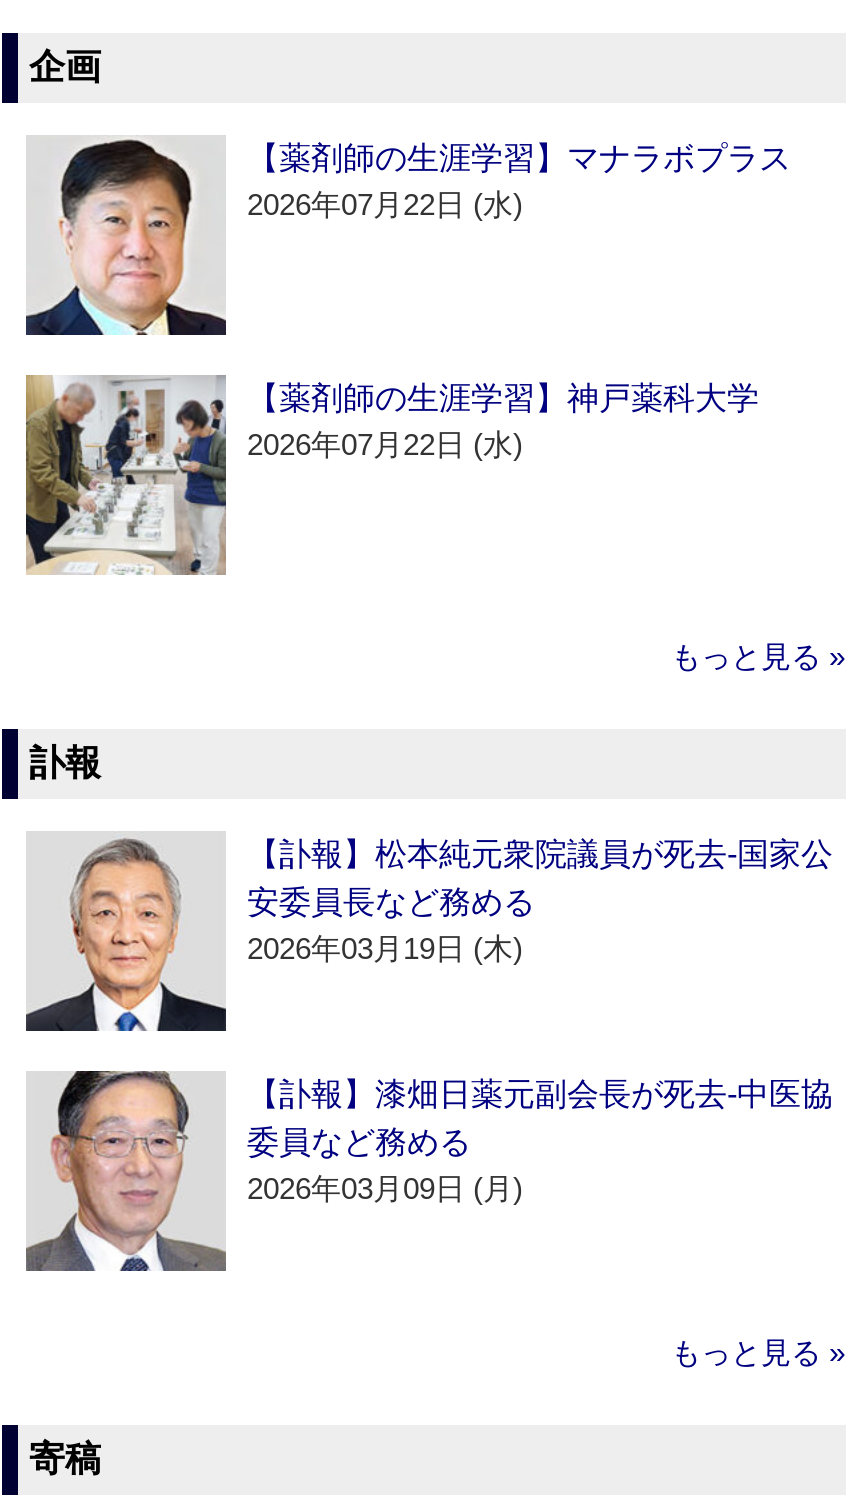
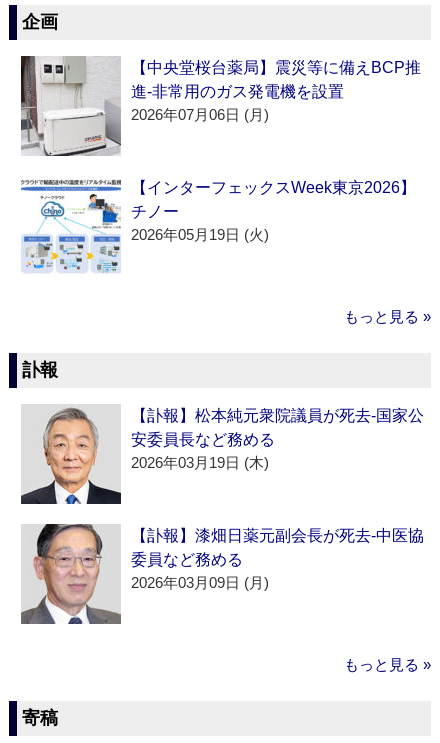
[24,135,791,337] [image] | 【薬剤師の生涯学習】マナラボプラス | 2026年07月22日 (水) -> [20,55,421,157] [image] | 【中央堂桜台薬局】震災等に備えBCP推 | 進‐非常用のガス発電機を設置 | 2026年07月06日 (月)
[24,373,759,577] [image] | 【薬剤師の生涯学習】神戸薬科大学 | 2026年07月22日 (水) -> [20,176,416,276] [image] | 【インターフェックスWeek東京2026】 | チノー | 2026年05月19日 (火)

